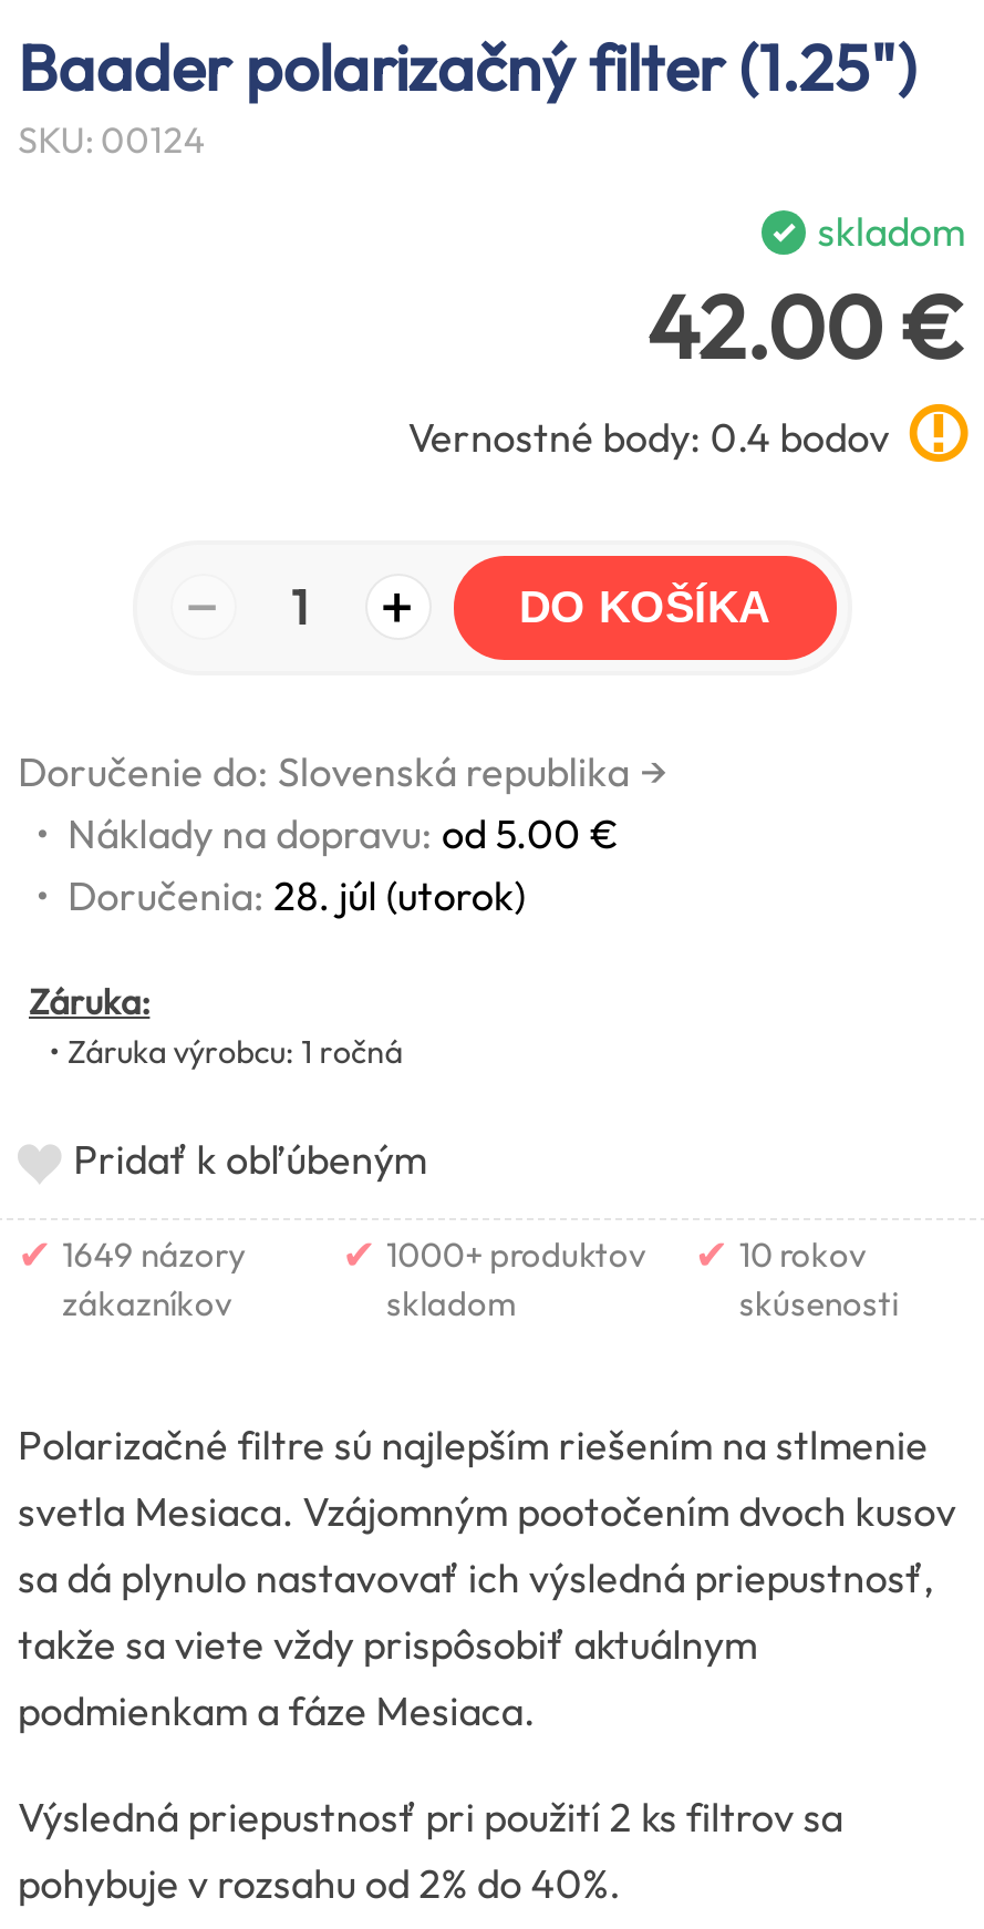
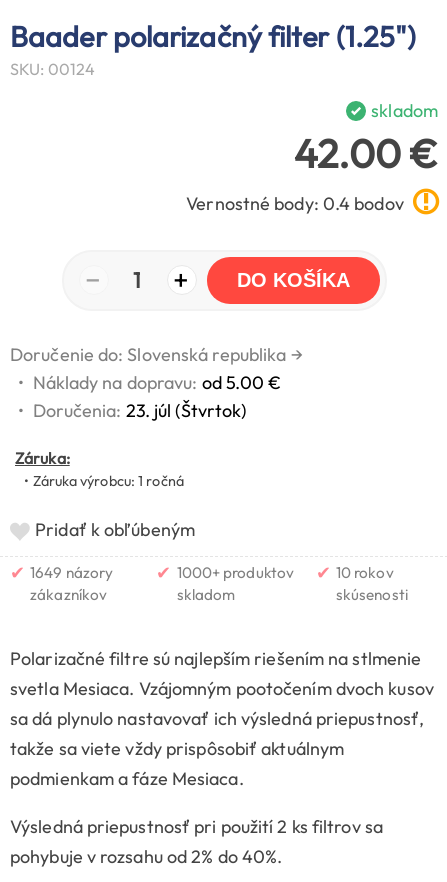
[18,870,525,921] • Doručenia: 28. júl (utorok) -> [10,399,246,422] • Doručenia: 23. júl (Štvrtok)

